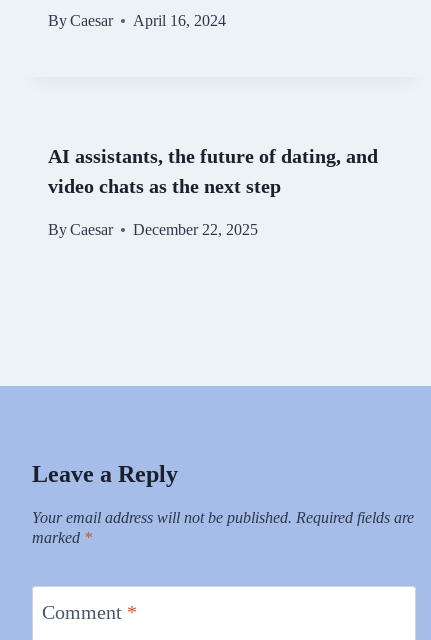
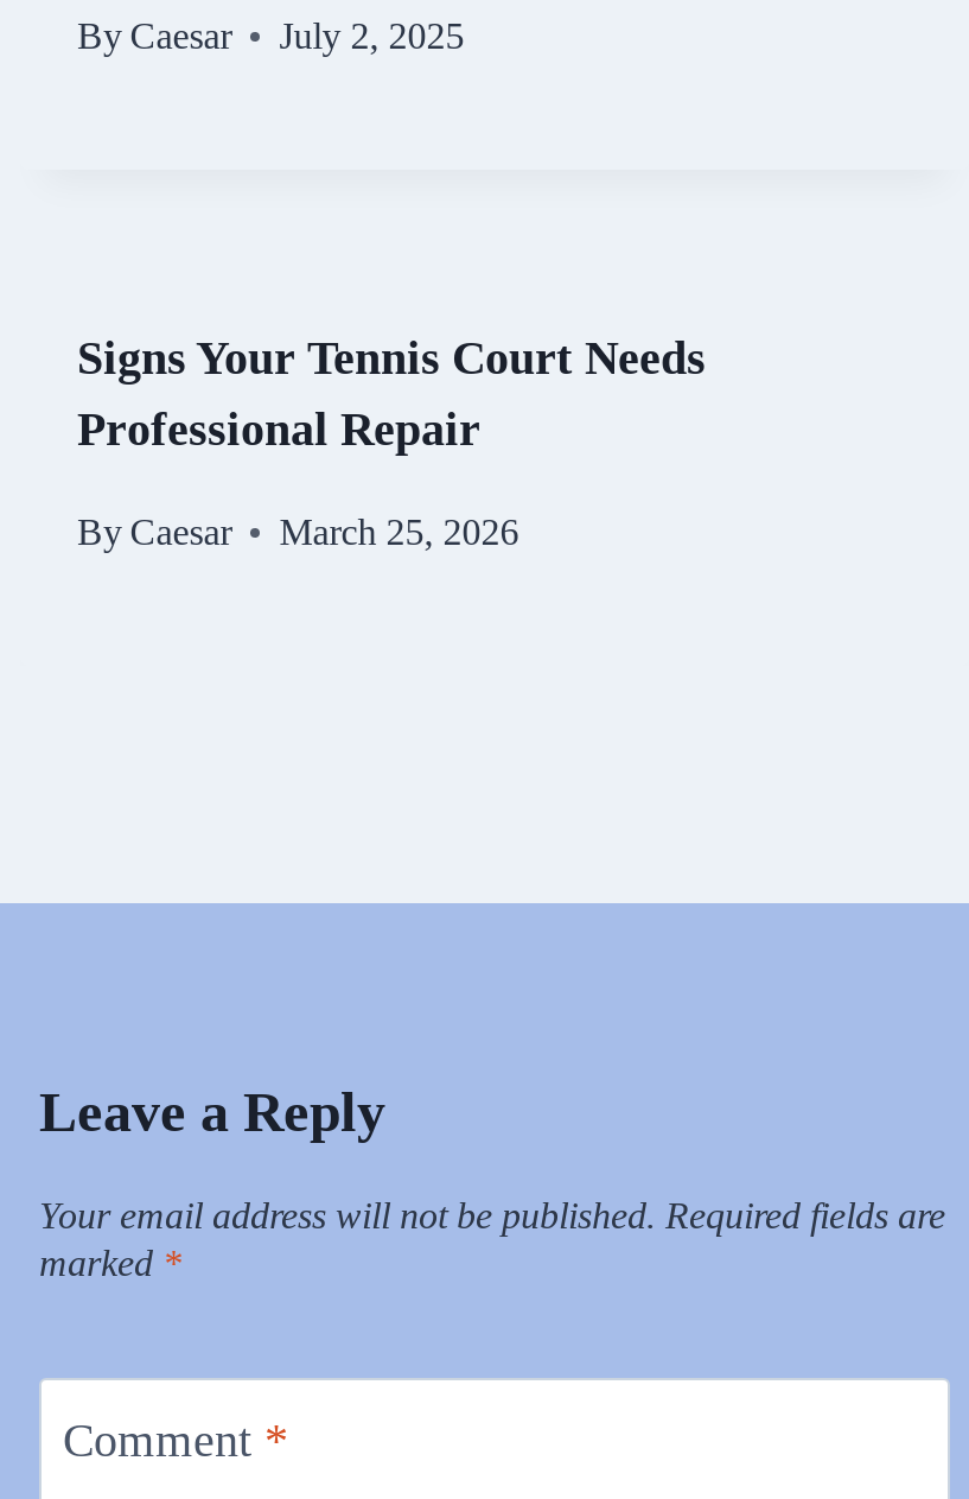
[48,12,226,29] By Caesar April 16, 2024 -> [77,16,464,57] By Caesar July 2, 2025
[48,145,378,197] AI assistants, the future of dating, and | video chats as the next step -> [77,332,706,456] Signs Your Tennis Court Needs | Professional Repair
[48,221,258,238] By Caesar December 22, 2025 -> [77,512,519,553] By Caesar March 25, 2026

